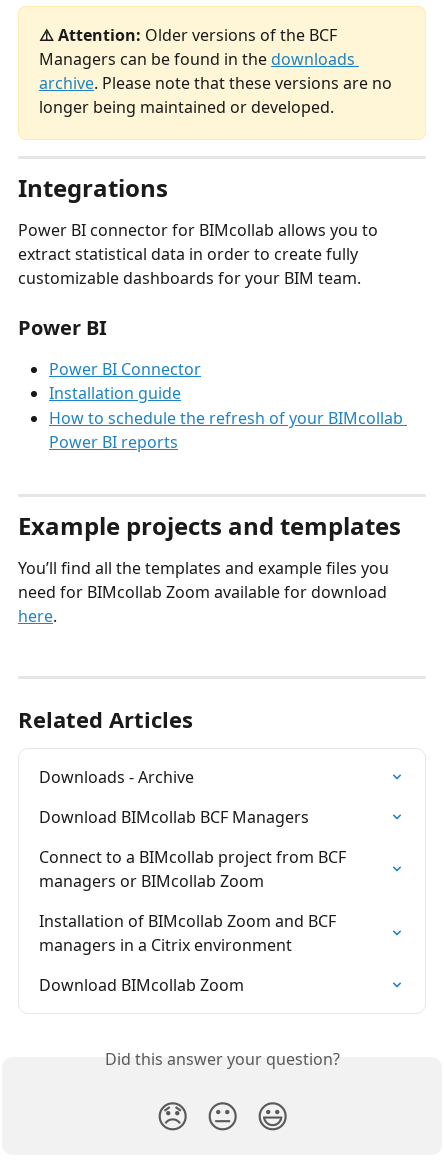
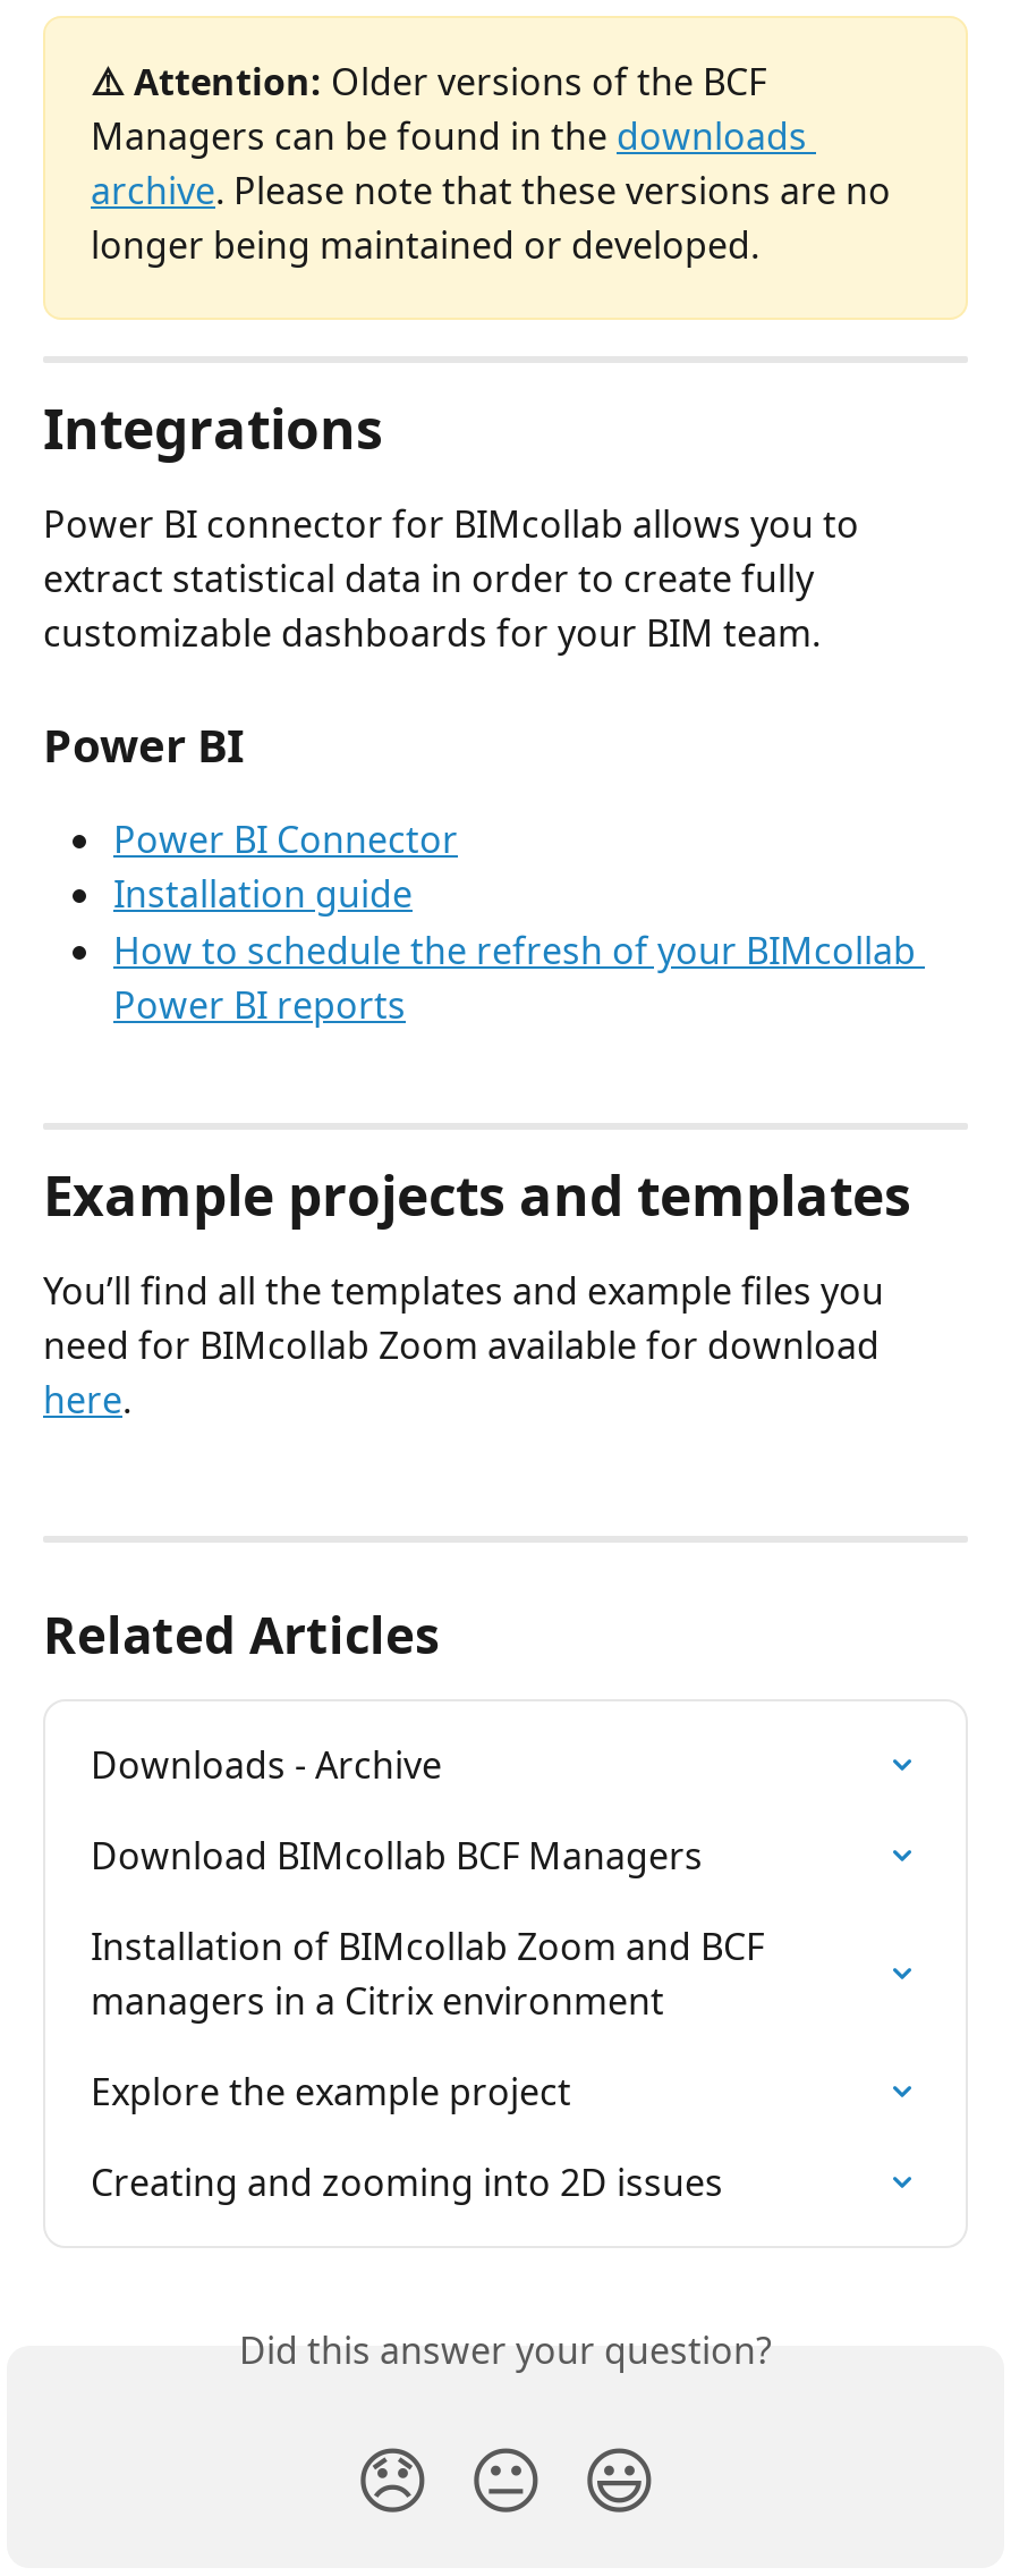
[39,846,350,892] Connect to a BIMcollab project from BCF | managers or BIMcollab Zoom -> none
moved [39,910,340,956] -> [91,1921,773,2025]: Installation of BIMcollab Zoom and BCF | managers in a Citrix environment
[39,974,244,996] Download BIMcollab Zoom -> [91,2066,723,2207] Explore the example project | Creating and zooming into 2D issues

